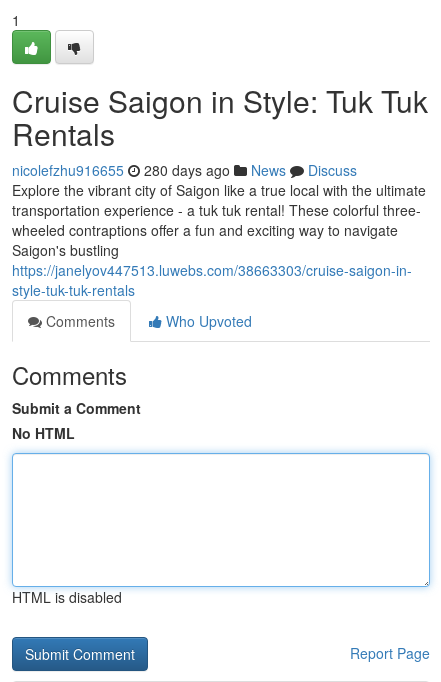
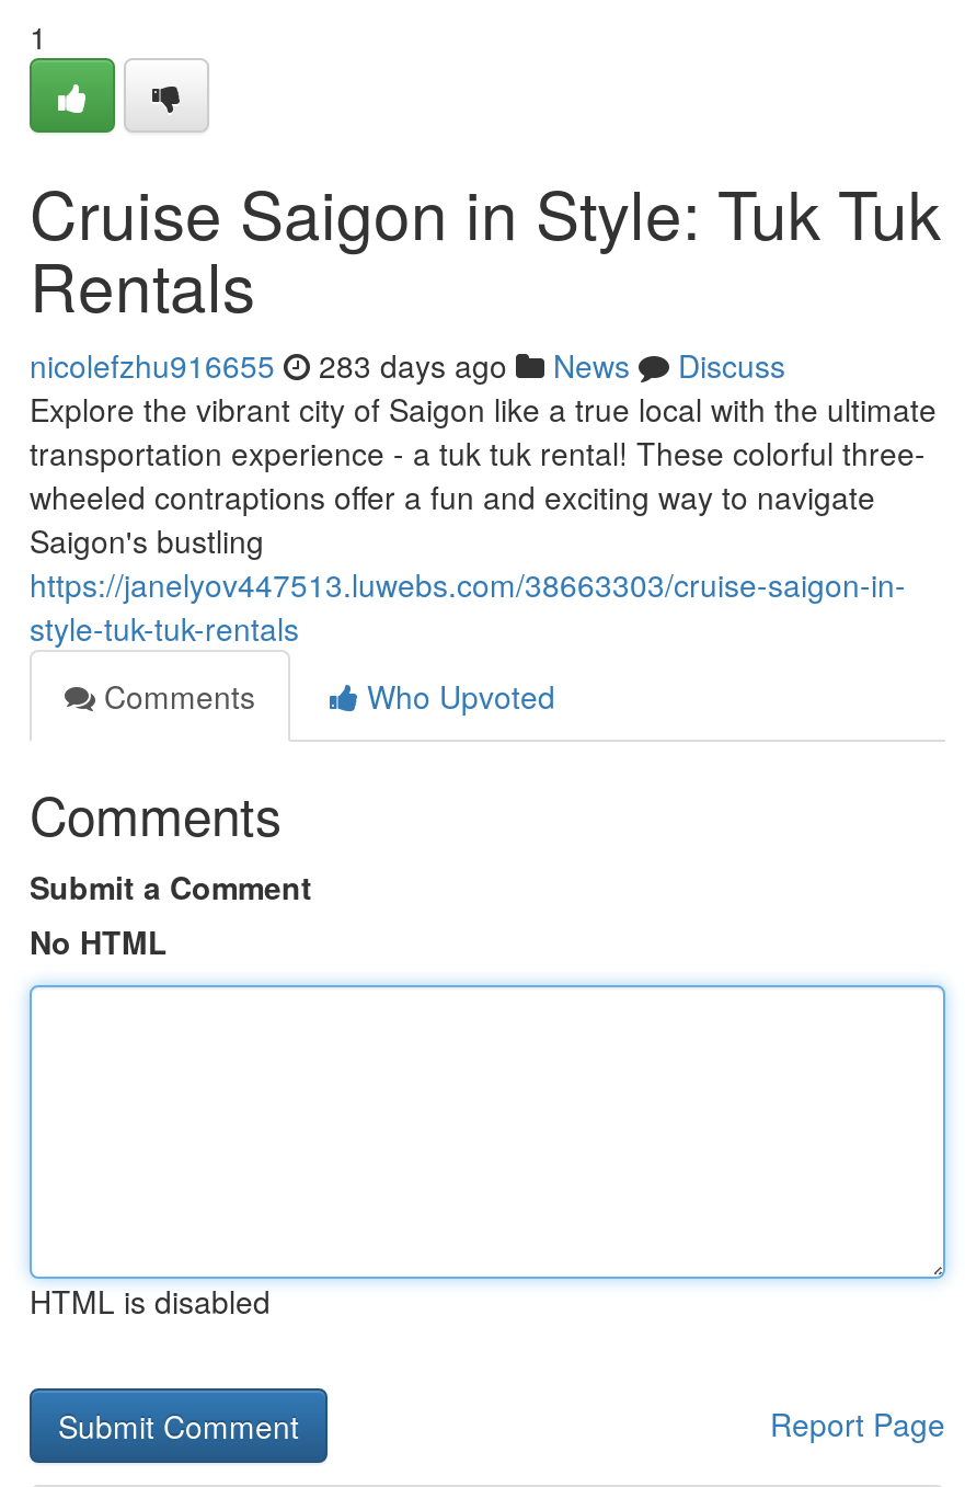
[12,160,357,180] nicolefzhu916655 280 days ago News Discuss -> [30,343,785,387] nicolefzhu916655 283 days ago News Discuss

